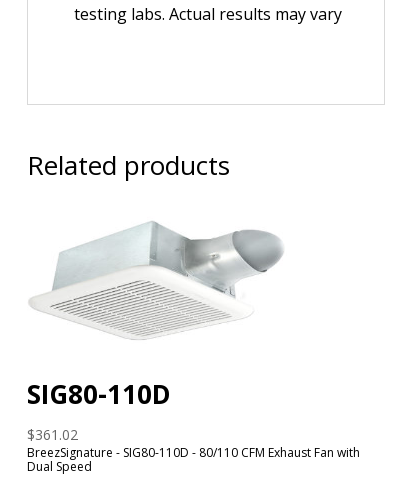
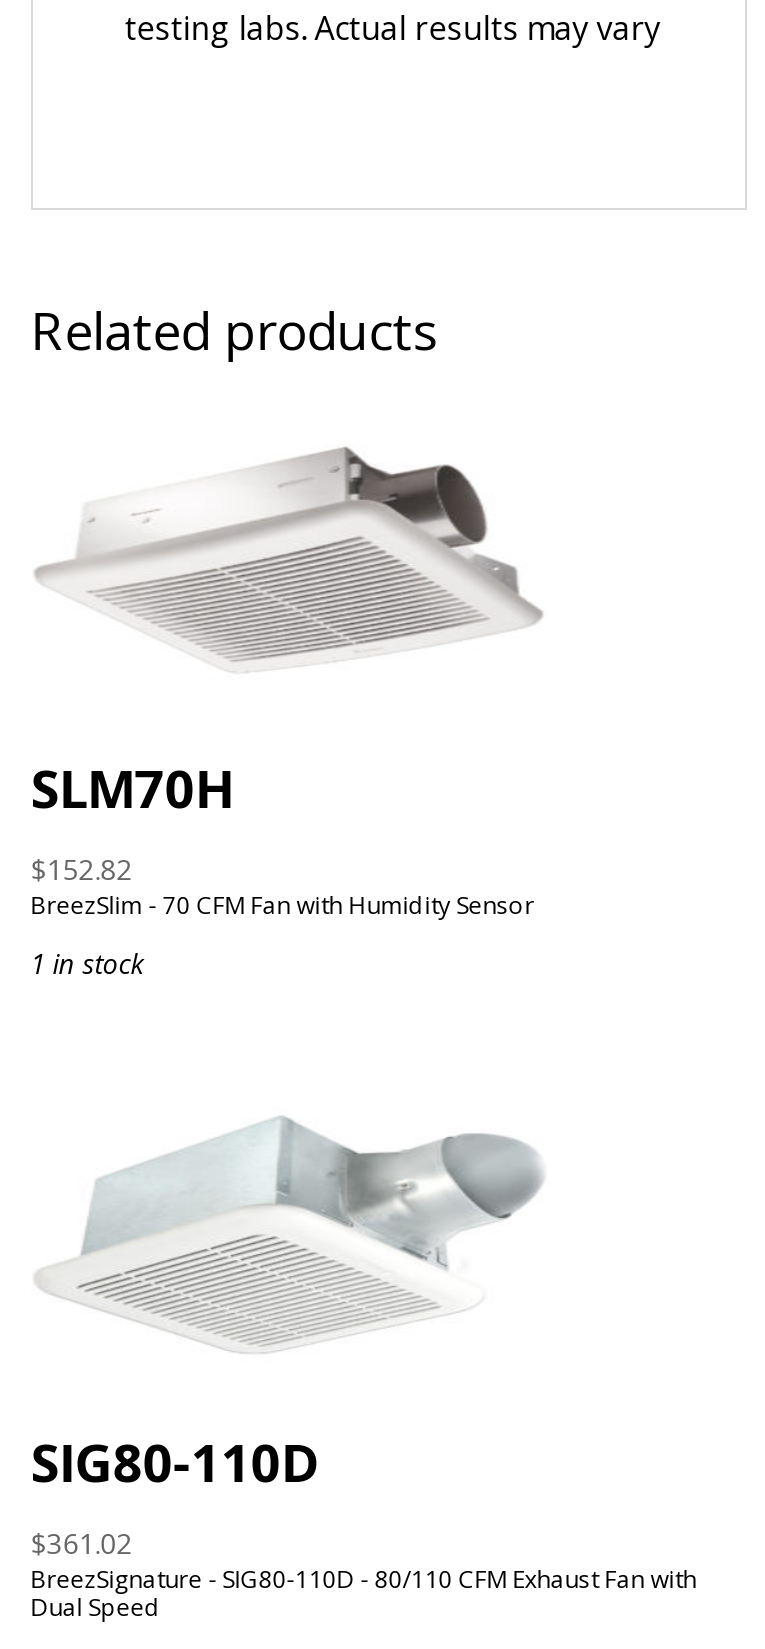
none -> [31,752,535,982] SLM70H | $152.82 | BreezSlim - 70 CFM Fan with Humidity Sensor | 1 in stock
none -> [35,446,543,664] [image]

